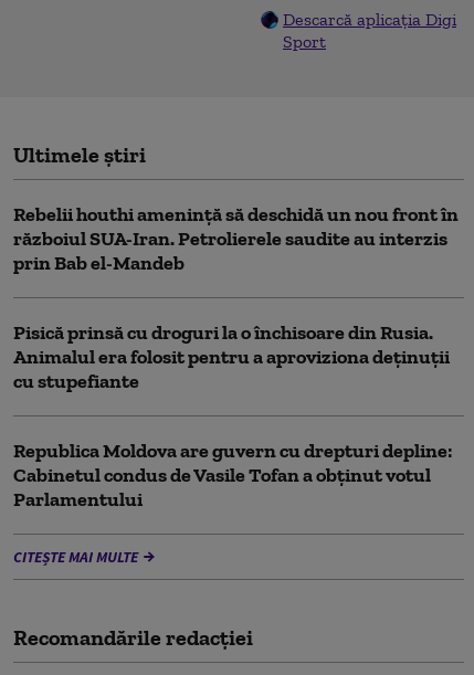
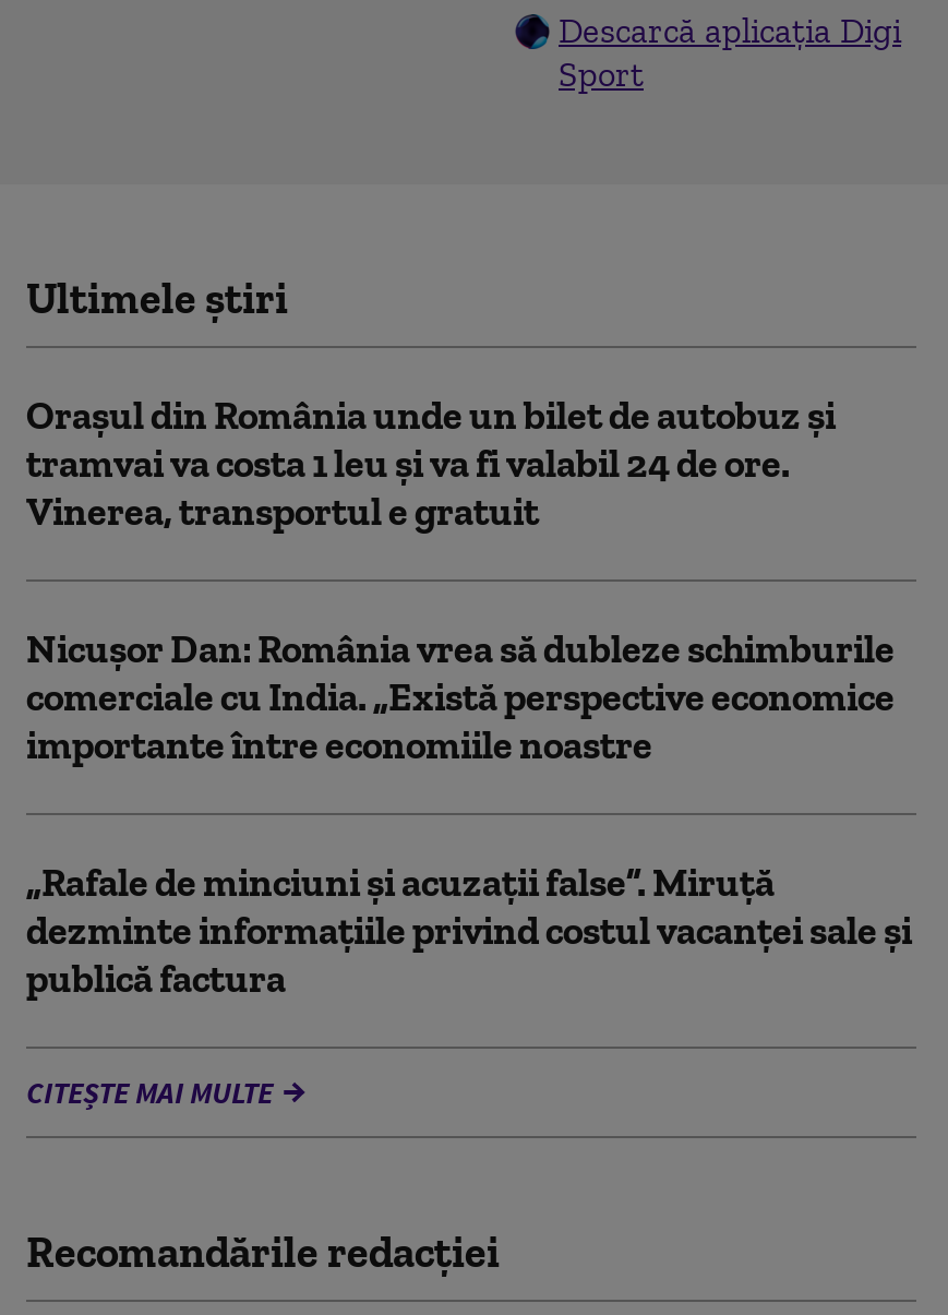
[13,202,459,275] Rebelii houthi amenință să deschidă un nou front în | războiul SUA-Iran. Petrolierele saudite au interzis | prin Bab el-Mandeb -> [26,393,836,537] Orașul din România unde un bilet de autobuz și | tramvai va costa 1 leu şi va fi valabil 24 de ore. | Vinerea, transportul e gratuit
[13,320,450,393] Pisică prinsă cu droguri la o închisoare din Rusia. | Animalul era folosit pentru a aproviziona deținuții | cu stupefiante -> [26,626,895,770] Nicușor Dan: România vrea să dubleze schimburile | comerciale cu India. „Există perspective economice | importante între economiile noastre
[13,438,452,511] Republica Moldova are guvern cu drepturi depline: | Cabinetul condus de Vasile Tofan a obținut votul | Parlamentului -> [26,860,912,1004] „Rafale de minciuni şi acuzaţii false”. Miruţă | dezminte informaţiile privind costul vacanţei sale şi | publică factura

